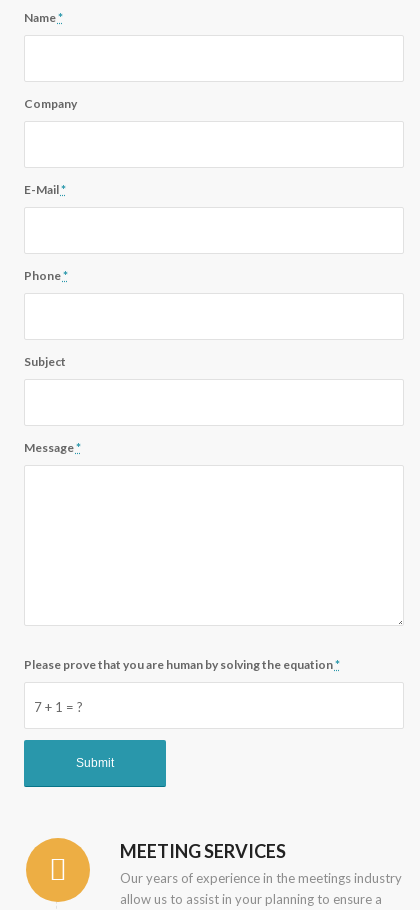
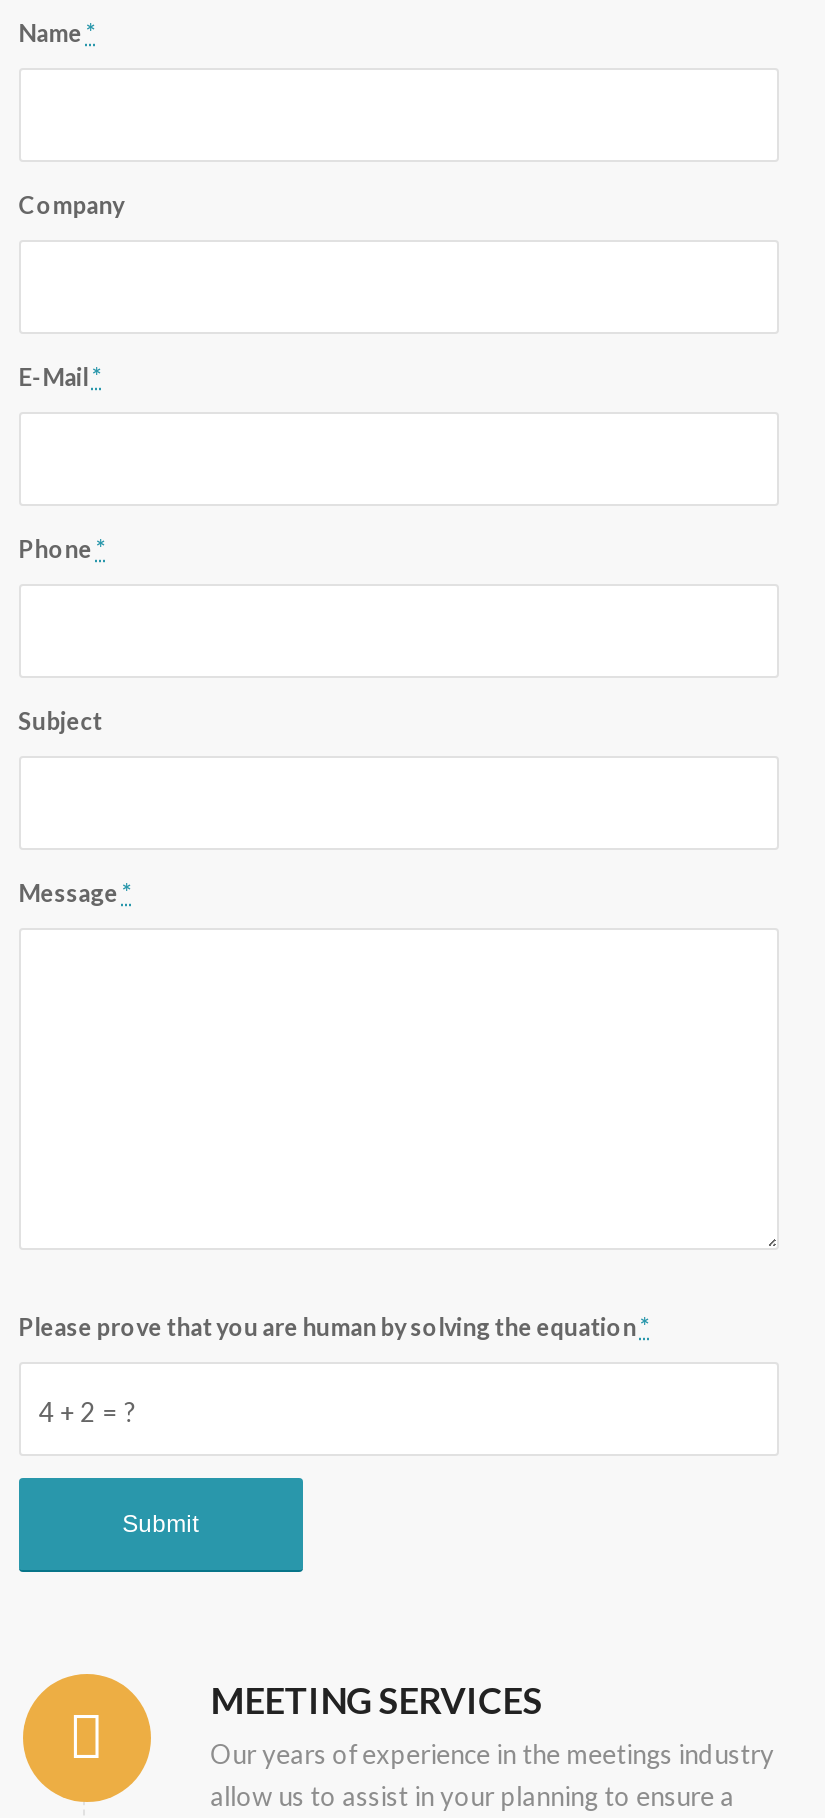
[34,699,83,715] 7 + 1 = ? -> [38,1395,136,1427] 4 + 2 = ?

